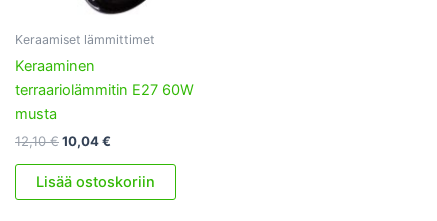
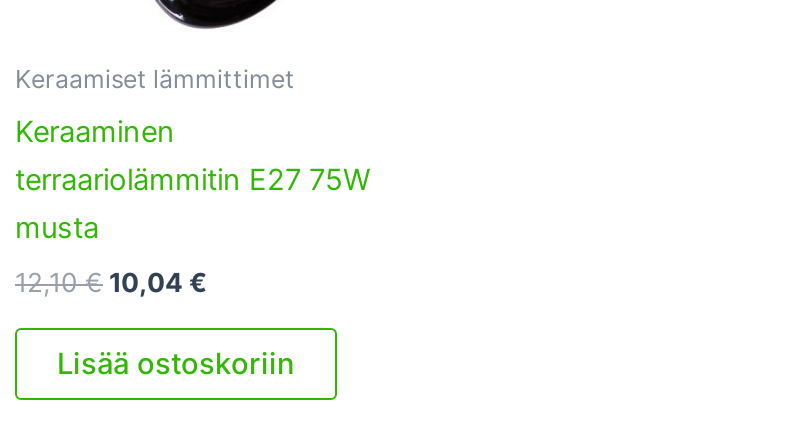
[15,81,194,99] terraariolämmitin E27 60W -> [15,162,371,198] terraariolämmitin E27 75W

